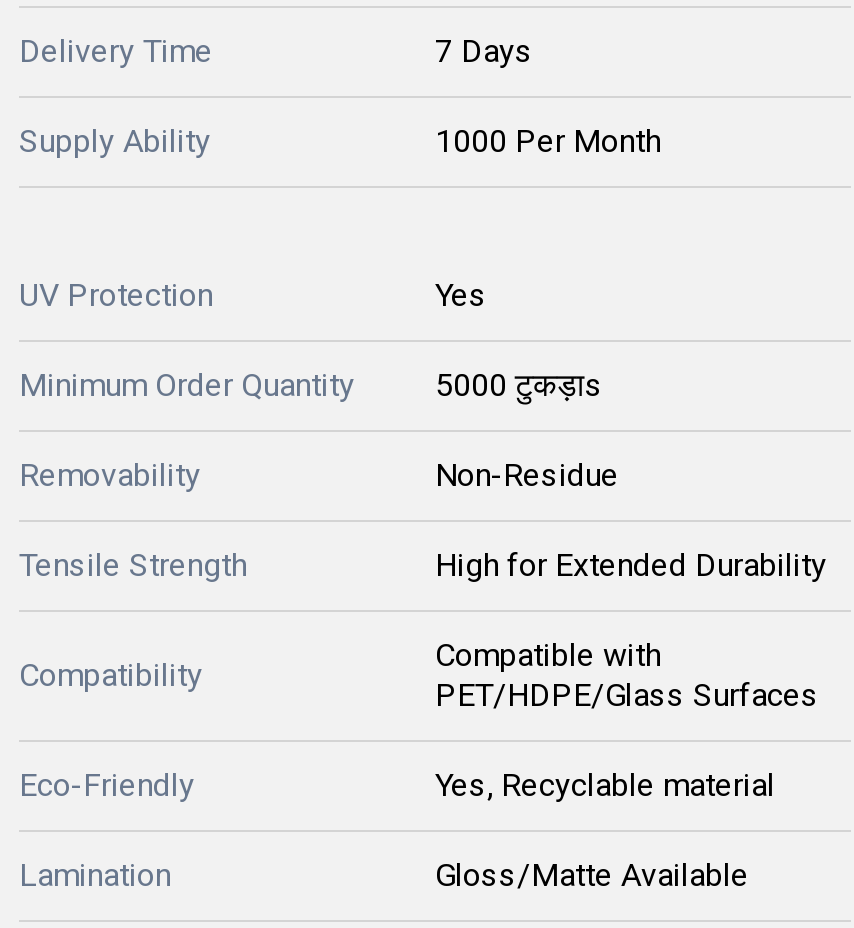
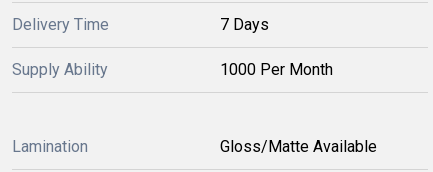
[19,276,827,694] UV Protection | Yes | Minimum Order Quantity | 5000 टुकड़ाs | Removability | Non-Residue | Tensile Strength | High for Extended Durability | Compatibility -> none
[19,636,819,804] Compatible with | PET/HDPE/Glass Surfaces | Eco-Friendly | Yes, Recyclable material -> none

